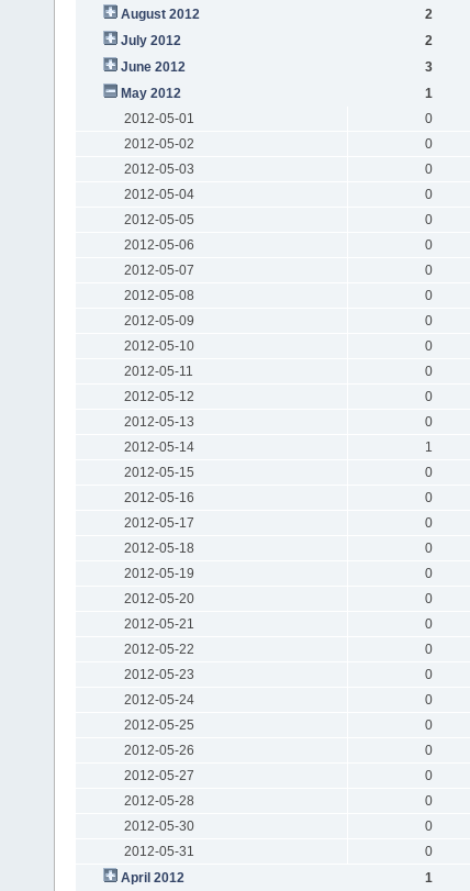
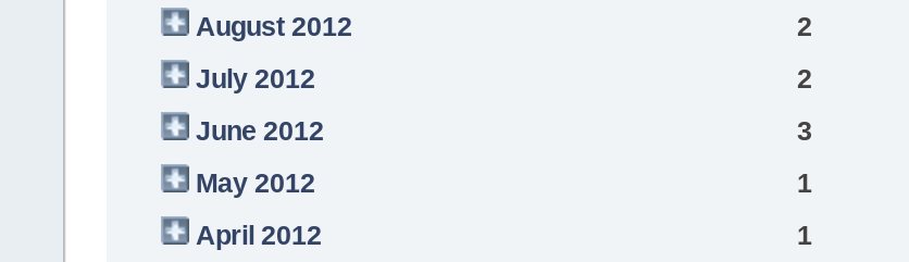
[124,111,433,859] 2012-05-01 | 0 | 2012-05-02 | 0 | 2012-05-03 | 0 | 2012-05-04 | 0 | 2012-05-05 | 0 | 2012-05-06 | 0 | 2012-05-07 | 0 | 2012-05-08 | 0 | 2012-05-09 | 0 | 2012-05-10 | 0 | 2012-05-11 | 0 | 2012-05-12 | 0 | 2012-05-13 | 0 | 2012-05-14 | 1 | 2012-05-15 | 0 | 2012-05-16 | 0 | 2012-05-17 | 0 | 2012-05-18 | 0 | 2012-05-19 | 0 | 2012-05-20 | 0 | 2012-05-21 | 0 | 2012-05-22 | 0 | 2012-05-23 | 0 | 2012-05-24 | 0 | 2012-05-25 | 0 | 2012-05-26 | 0 | 2012-05-27 | 0 | 2012-05-28 | 0 | 2012-05-30 | 0 | 2012-05-31 | 0 -> none

